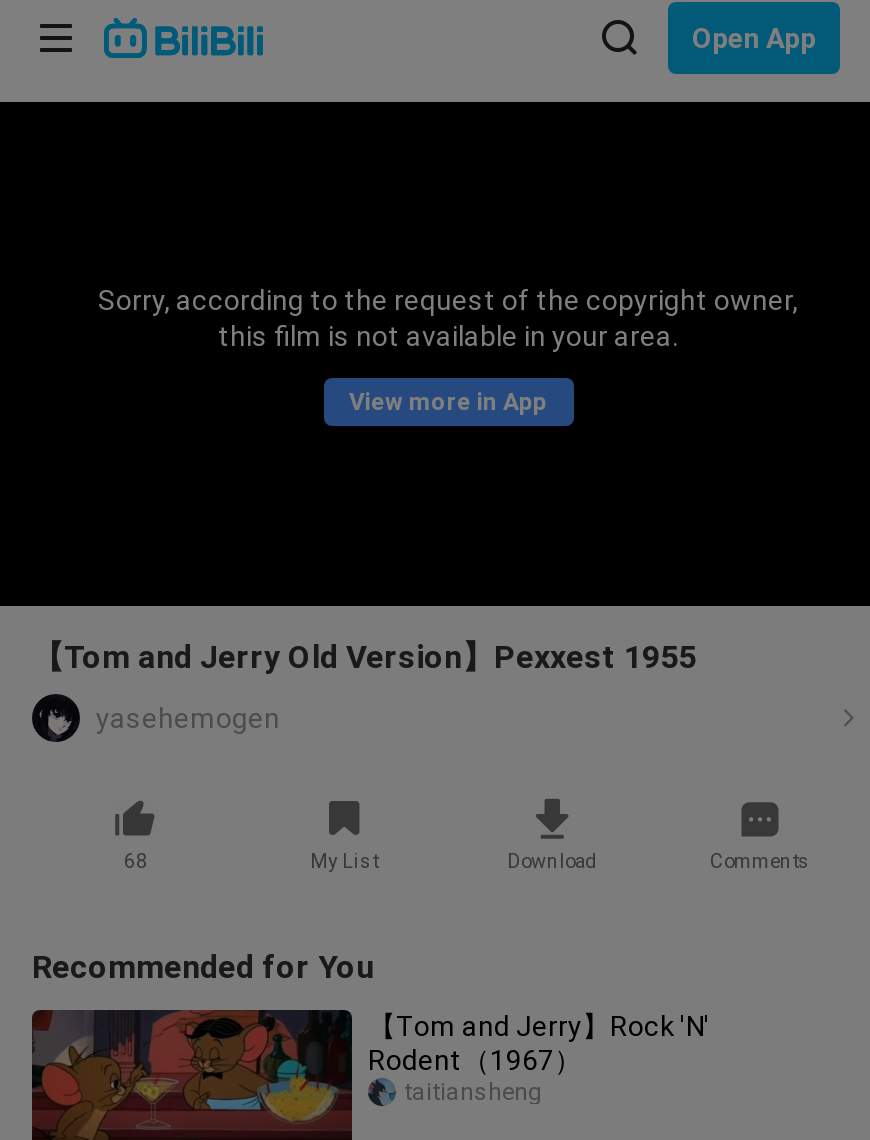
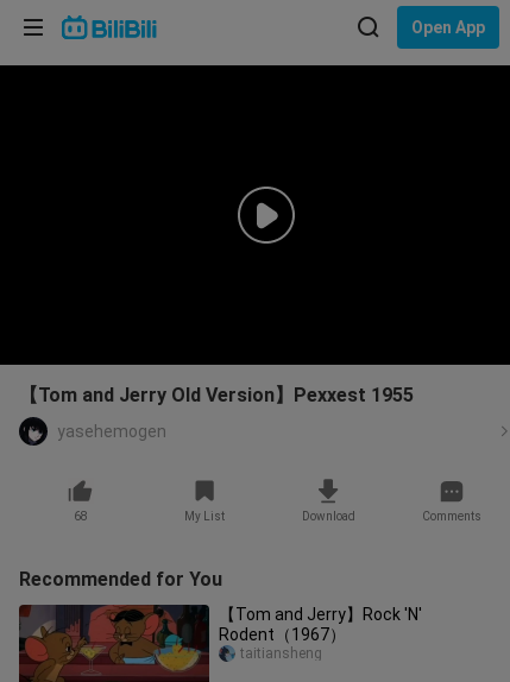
[98,284,798,416] Sorry, according to the request of the copyright owner, | this film is not available in your area. | View more in App -> none

